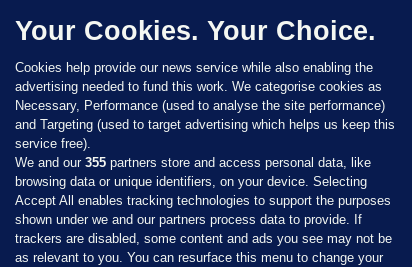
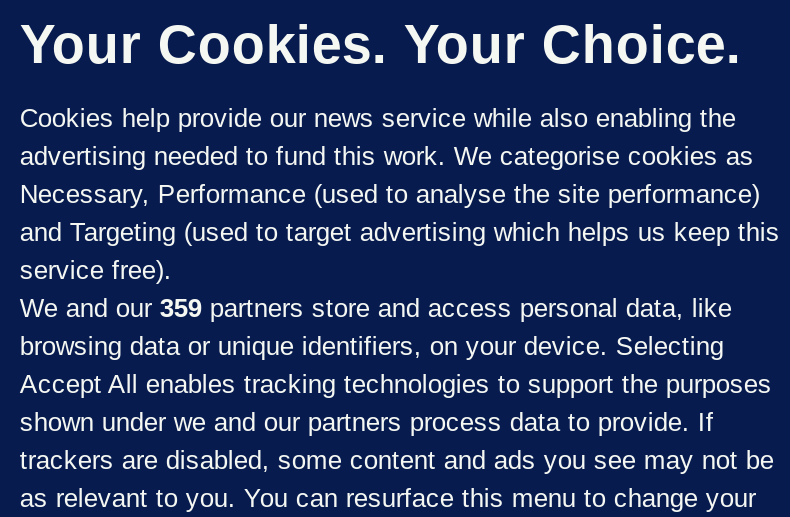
[15,155,371,170] We and our 355 partners store and access personal data, like -> [20,293,732,323] We and our 359 partners store and access personal data, like

